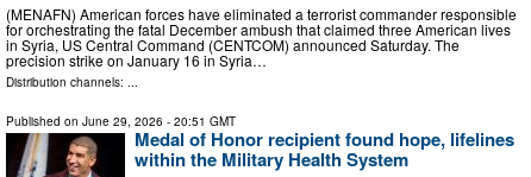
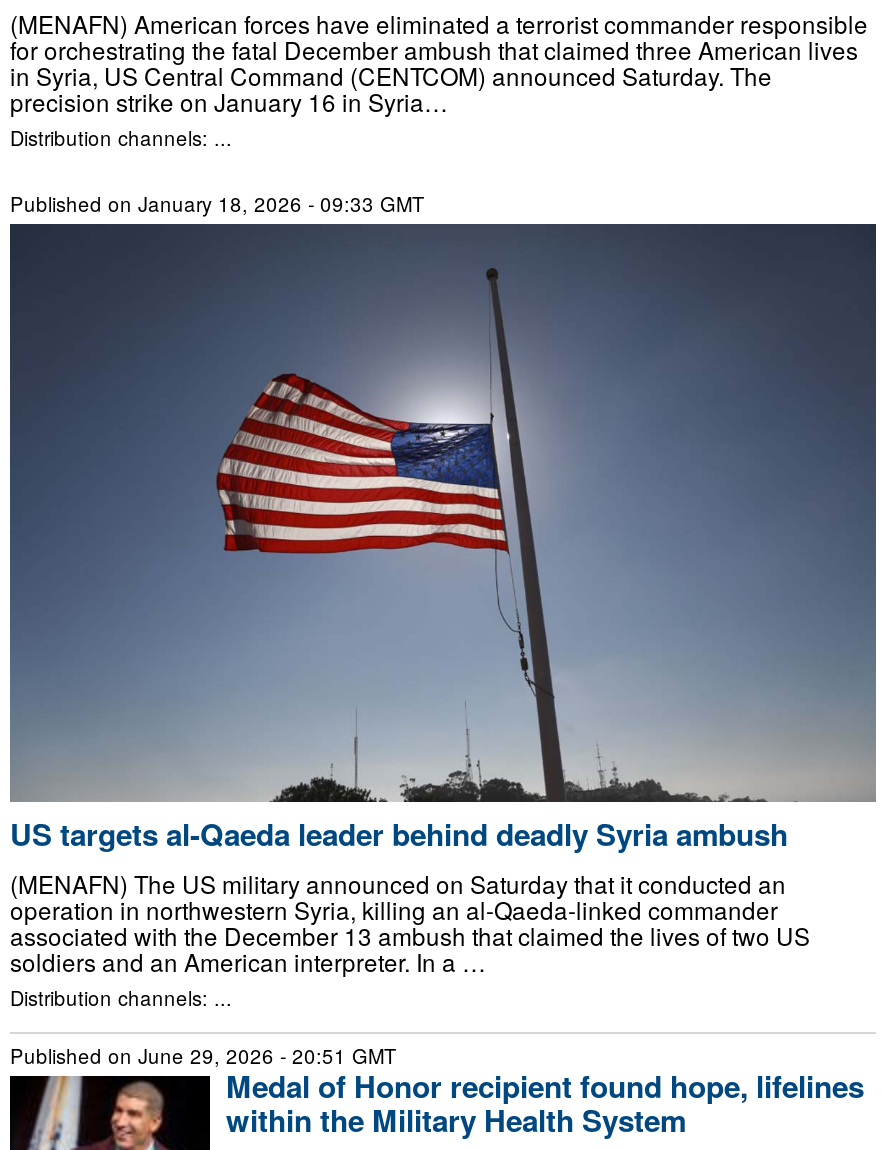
none -> [8,222,878,1013] [image] | US targets al-Qaeda leader behind deadly Syria ambush | (MENAFN) The US military announced on Saturday that it conducted an | operation in northwestern Syria, killing an al-Qaeda-linked commander | associated with the December 13 ambush that claimed the lives of two US | soldiers and an American interpreter. In a … | Distribution channels: ...
none -> [10,191,424,219] Published on January 18, 2026 - 09:33 GMT

